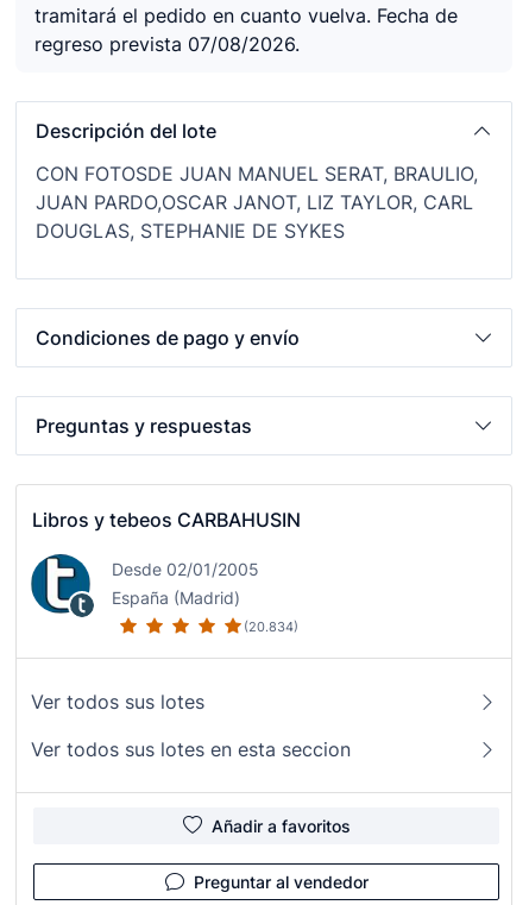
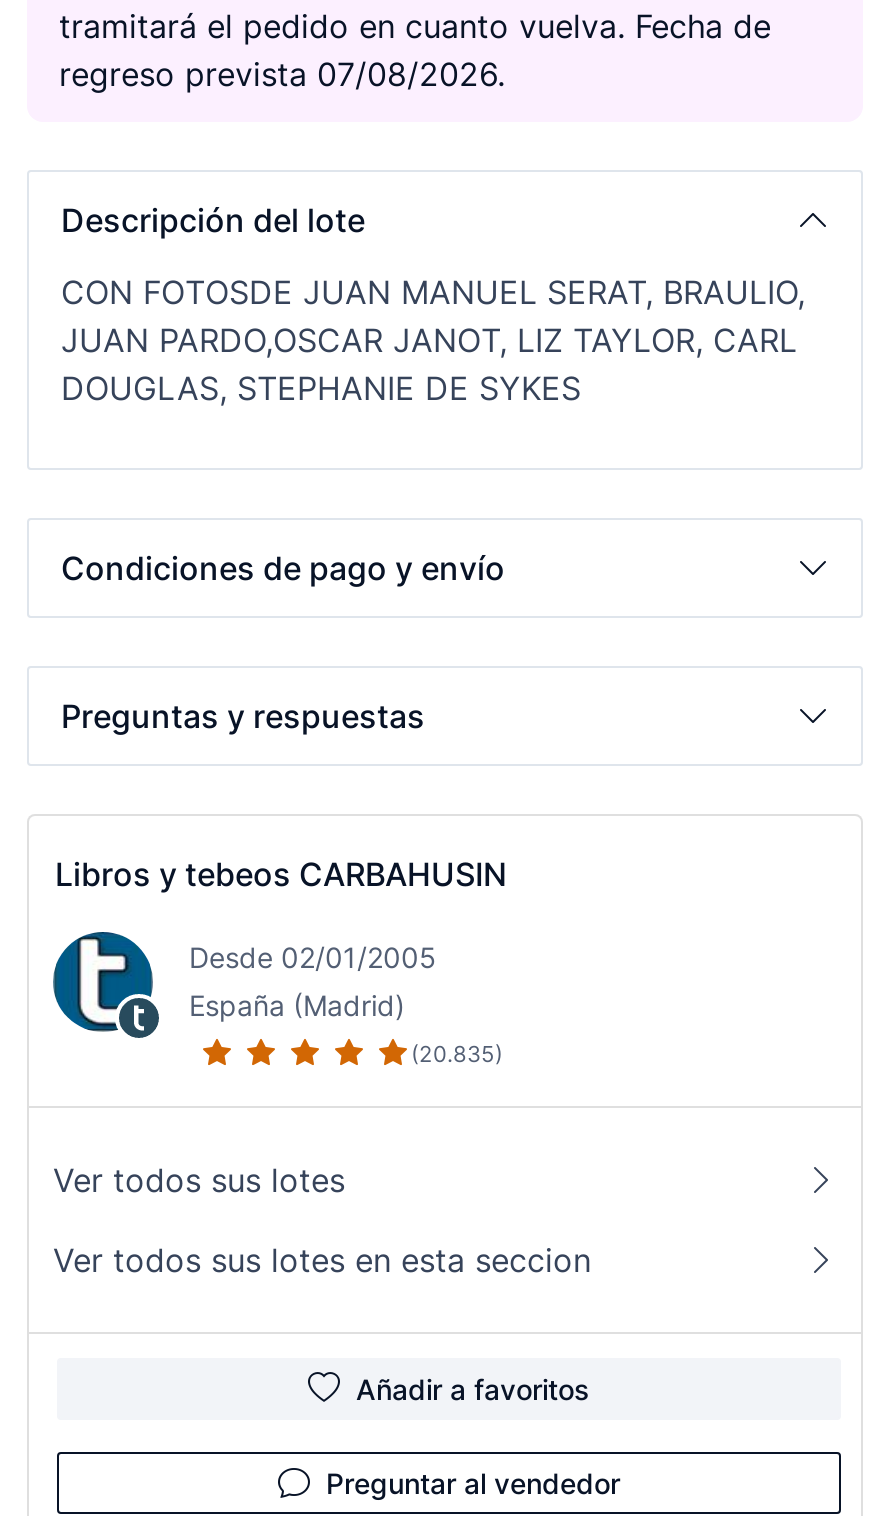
[244,619,298,635] (20.834) -> [411,1040,503,1068] (20.835)

